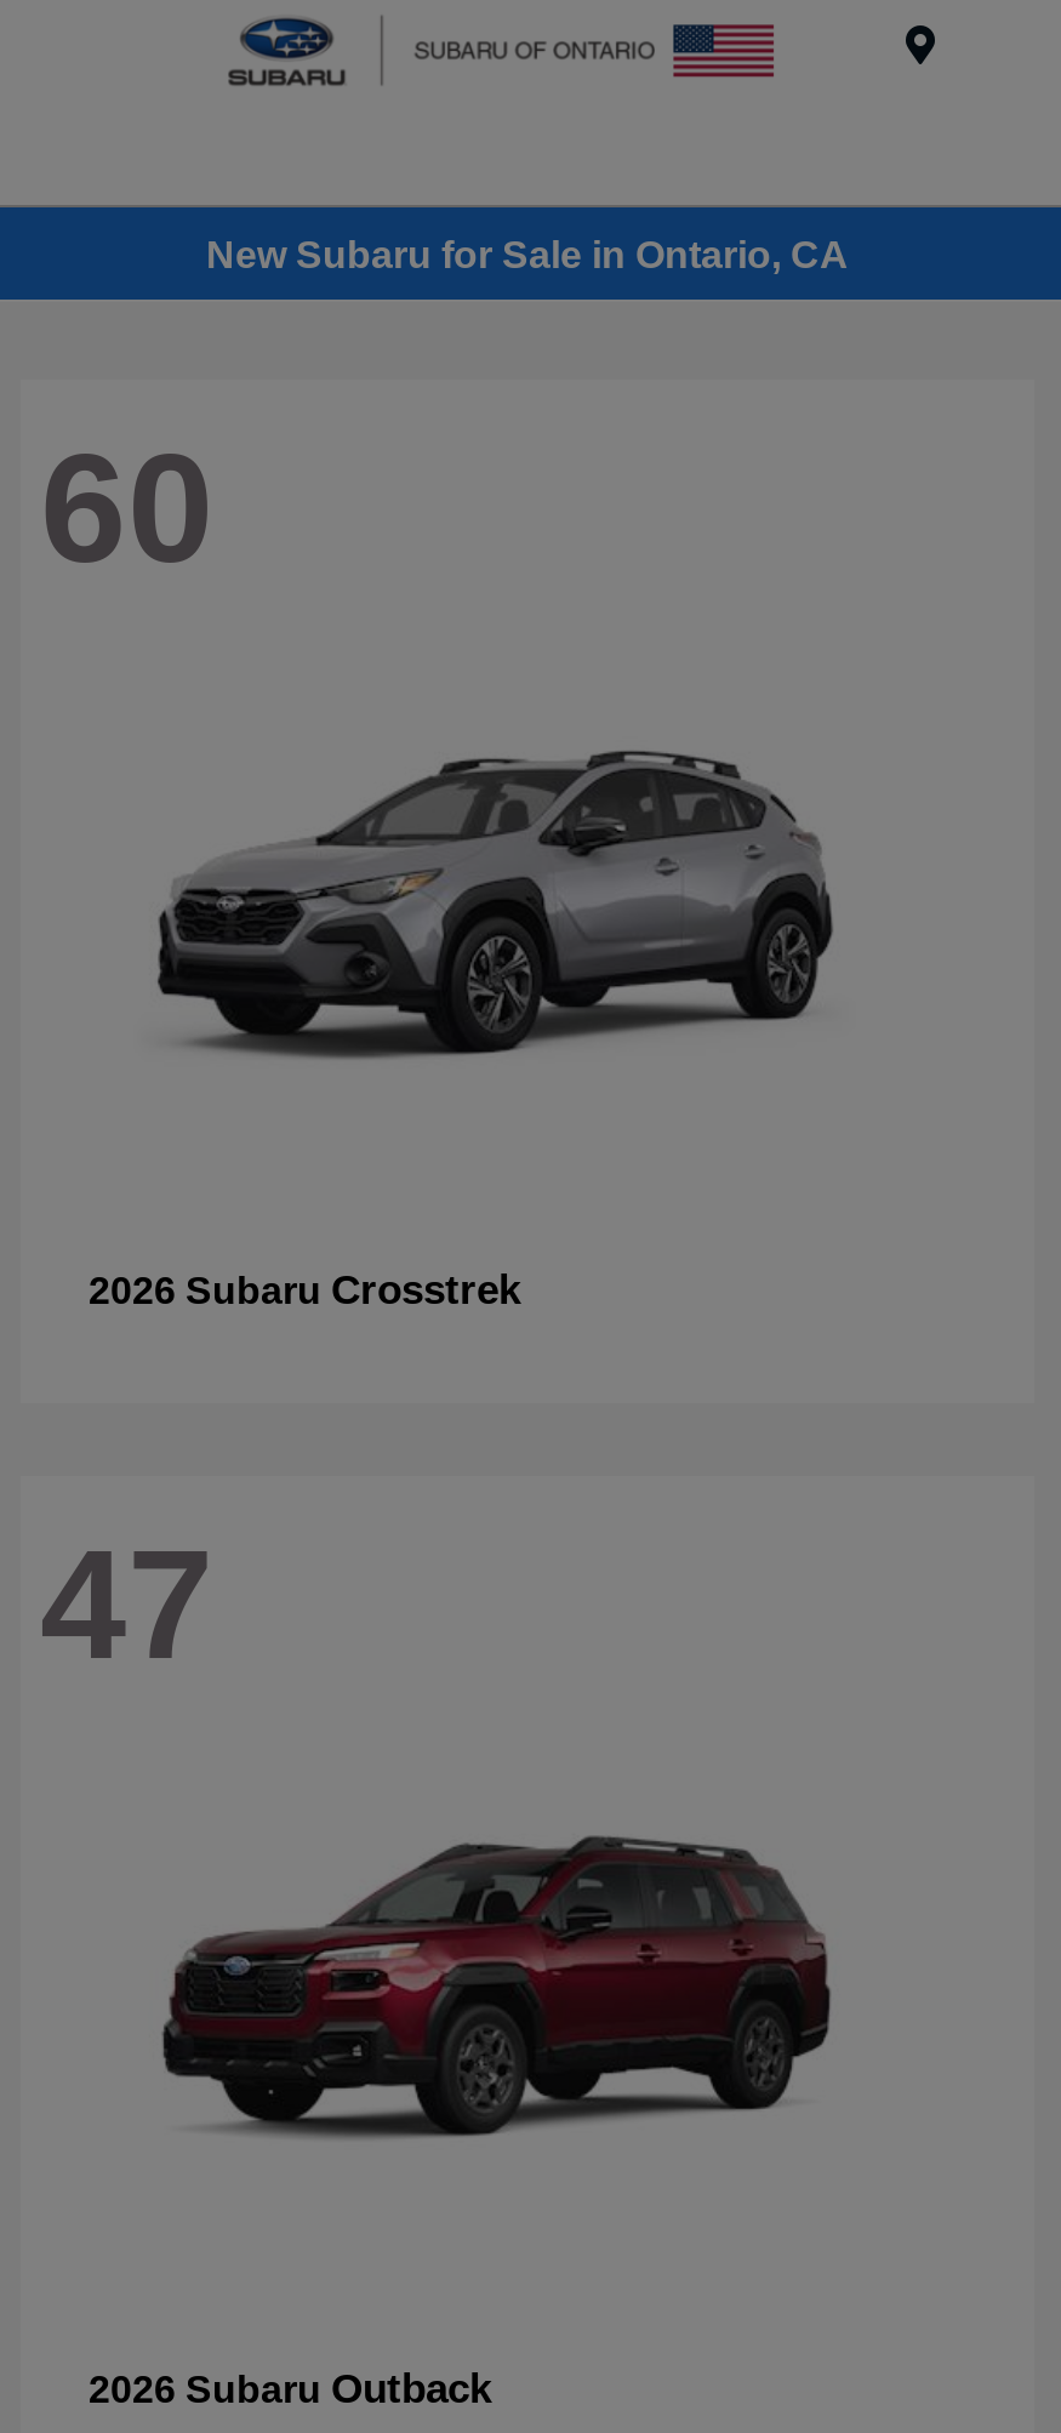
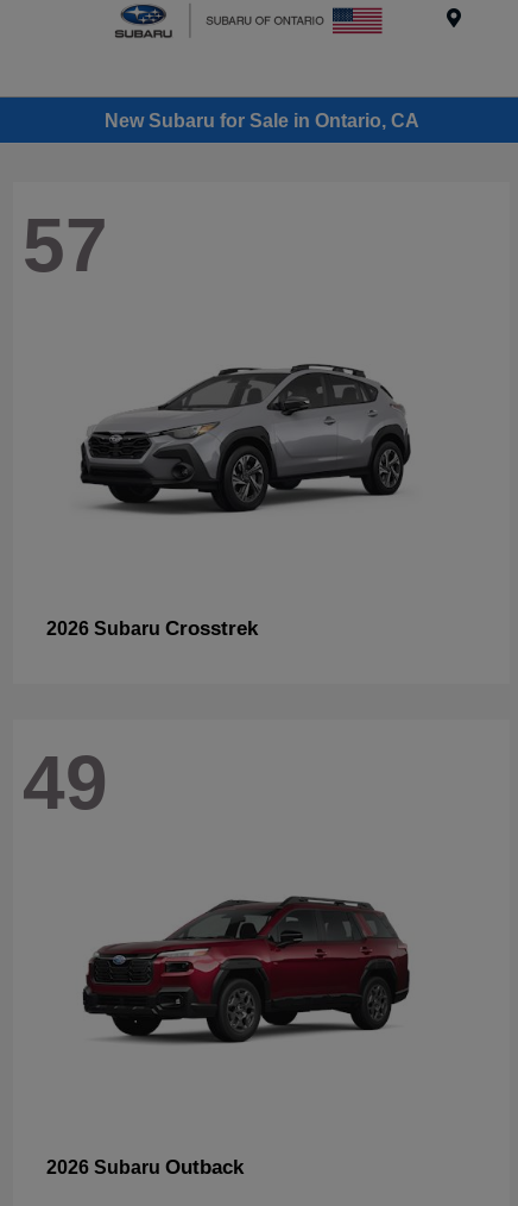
[40,420,215,595] 60 -> [23,202,108,287] 57
[40,1517,215,1692] 47 -> [23,740,108,825] 49

